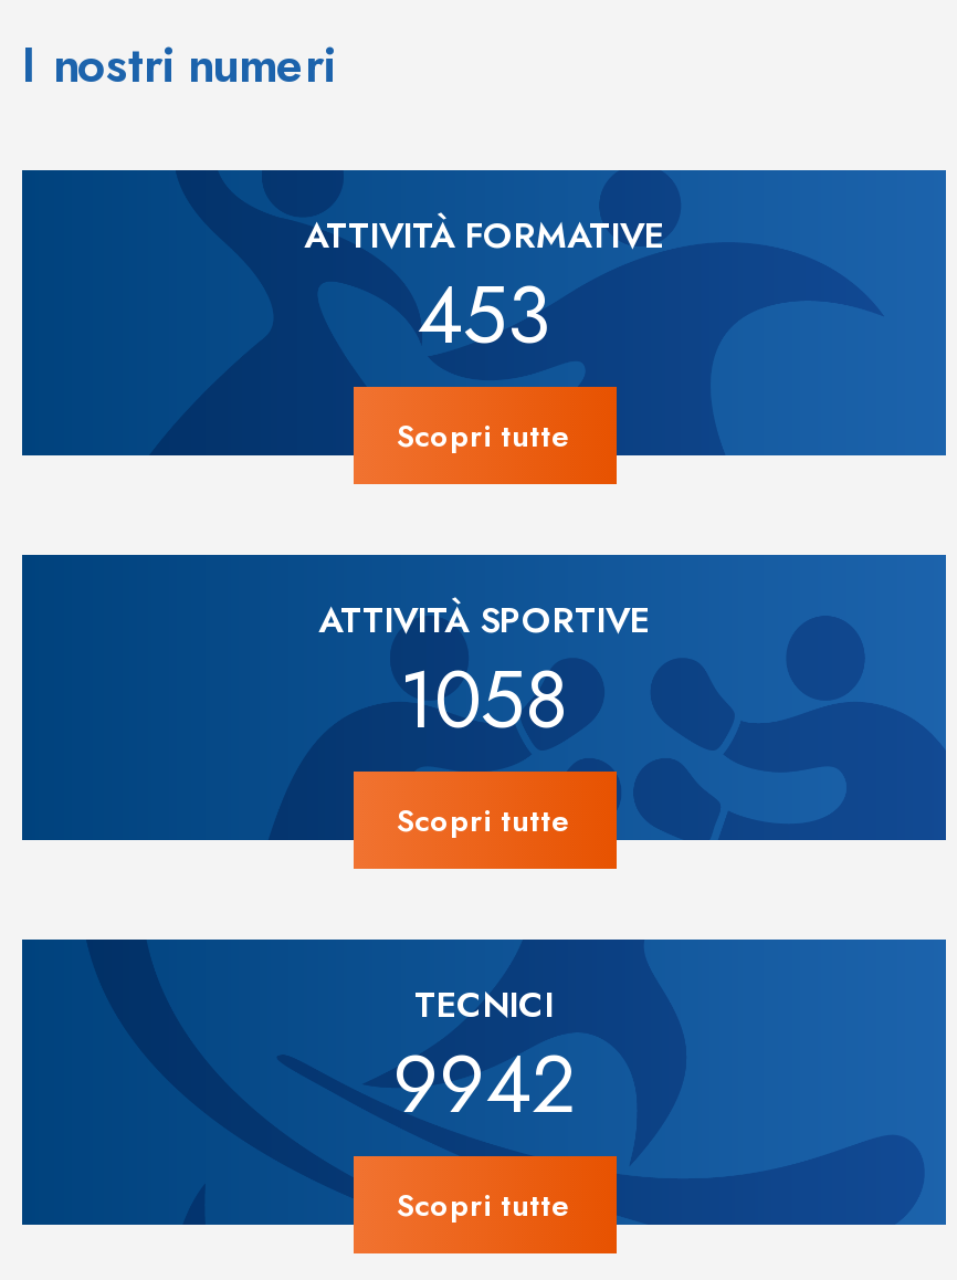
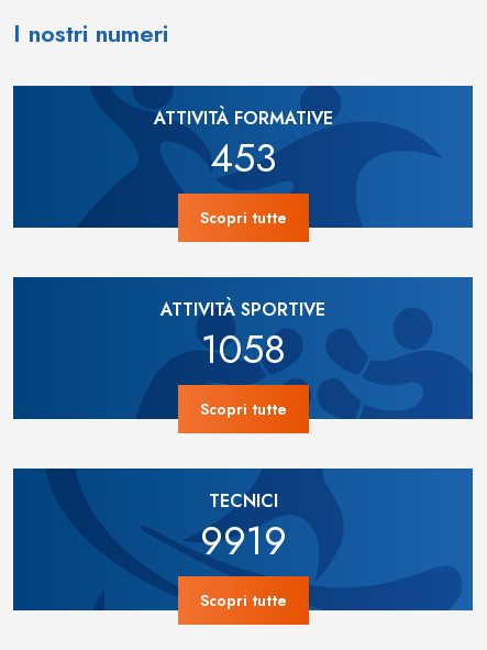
[392,1027,576,1144] 9942 -> [200,512,286,570] 9919

